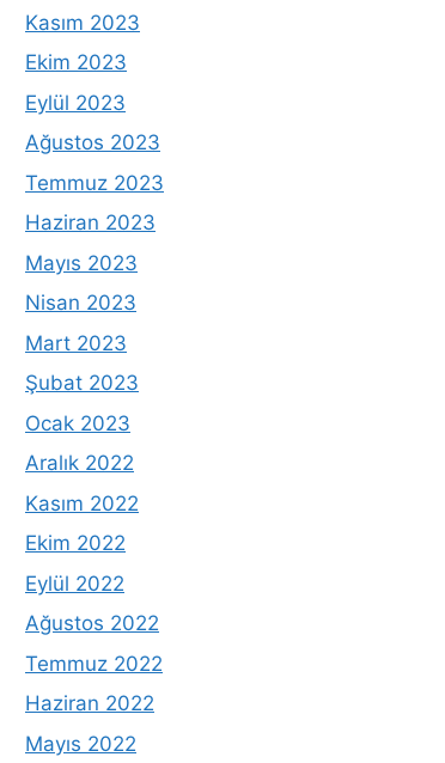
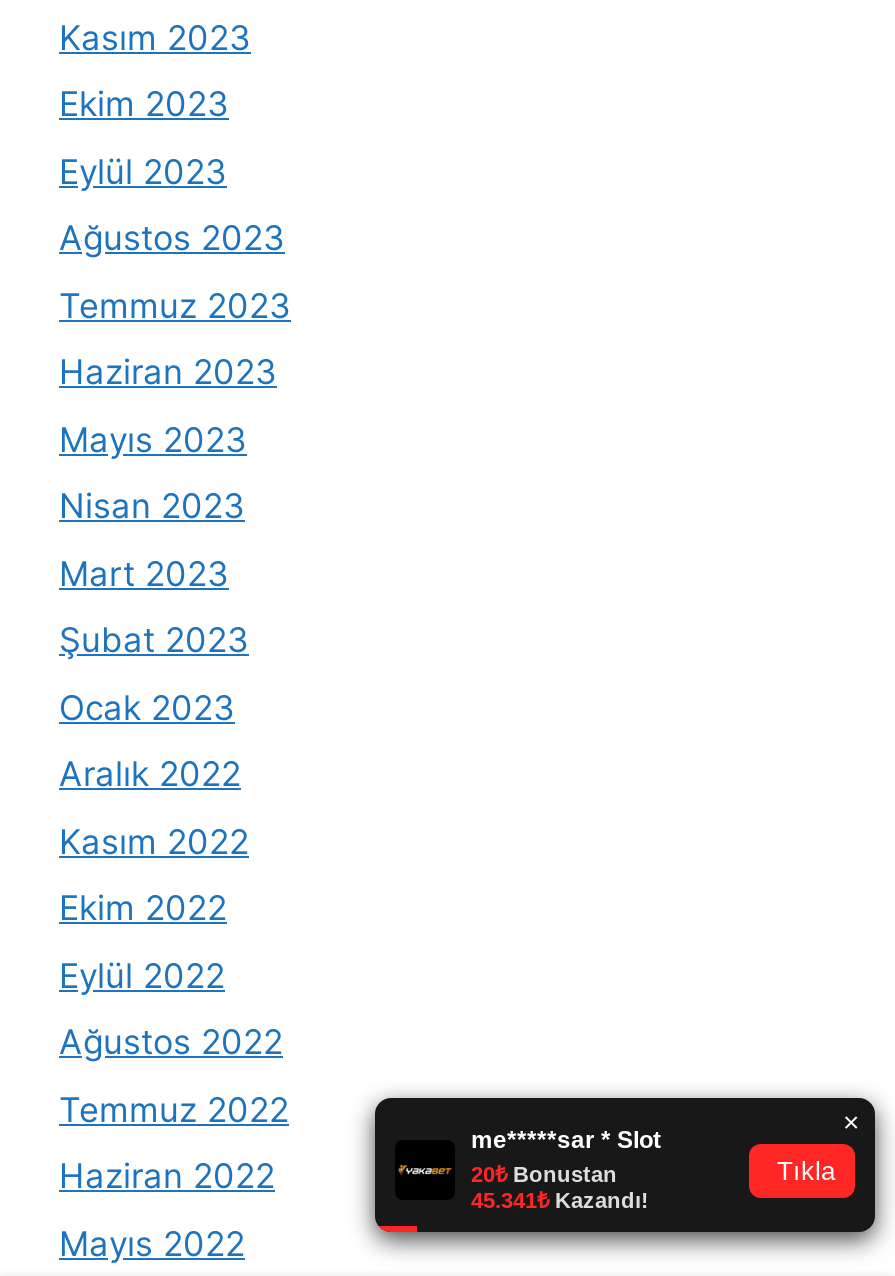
none -> [363,1094,887,1252] [image]

